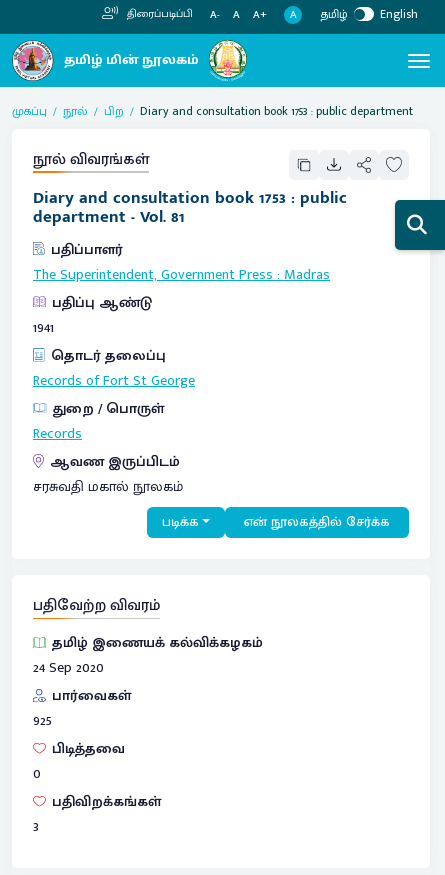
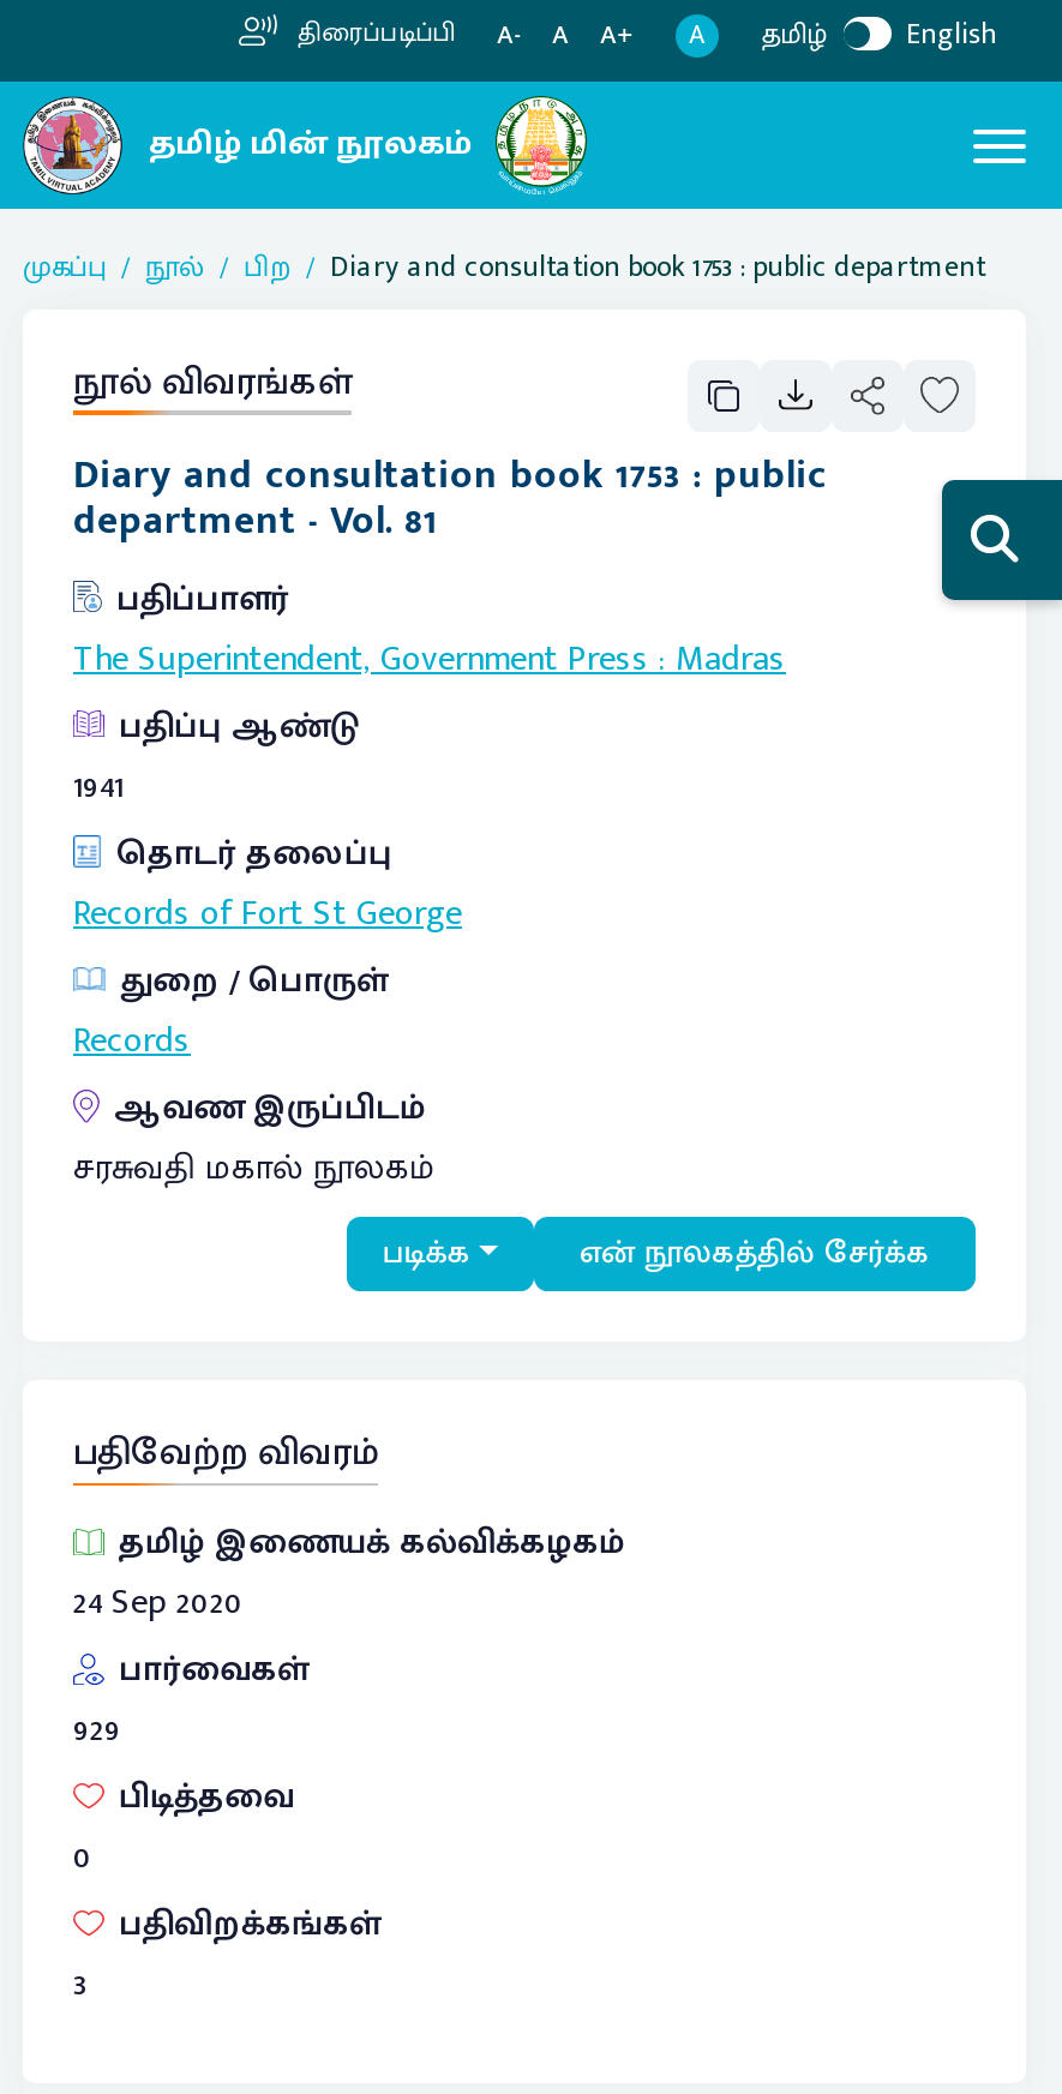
[33,709,52,733] 925 -> [73,1702,121,1760] 929

